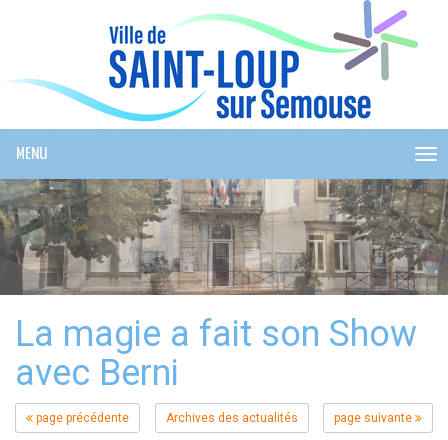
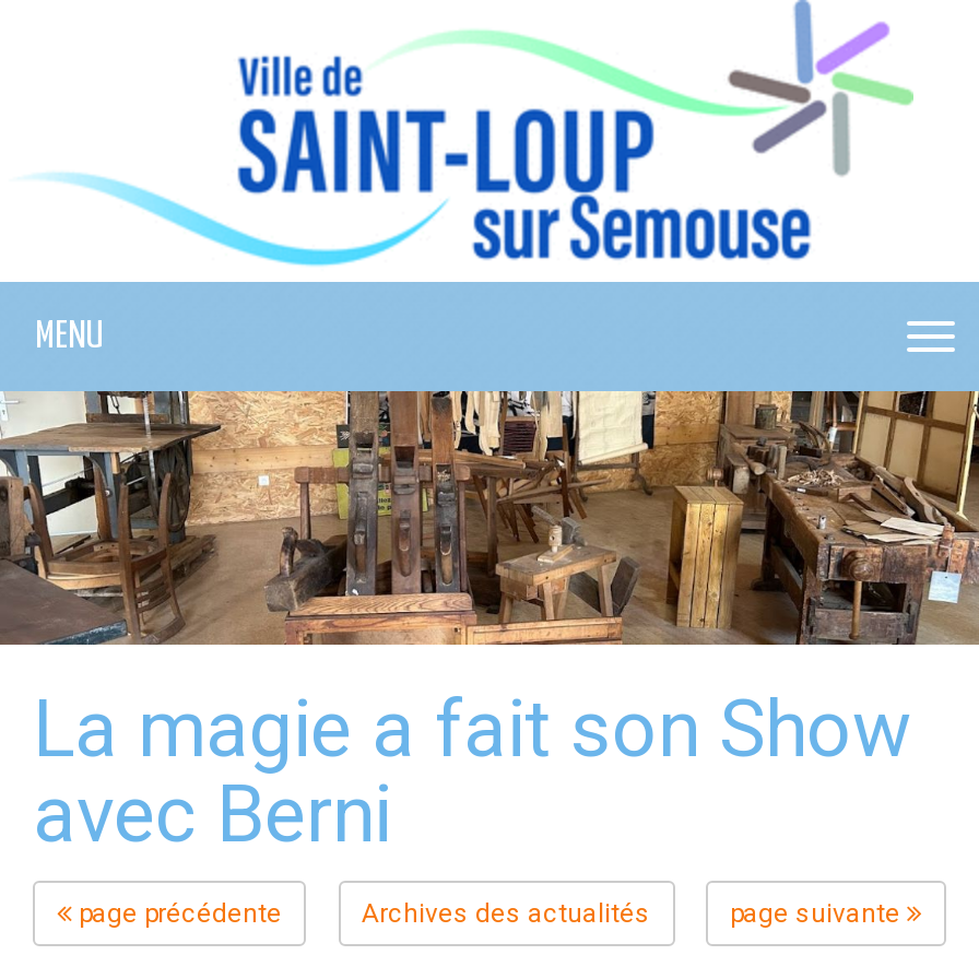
[3,178,445,295] [image] -> [7,389,972,645] [image]

